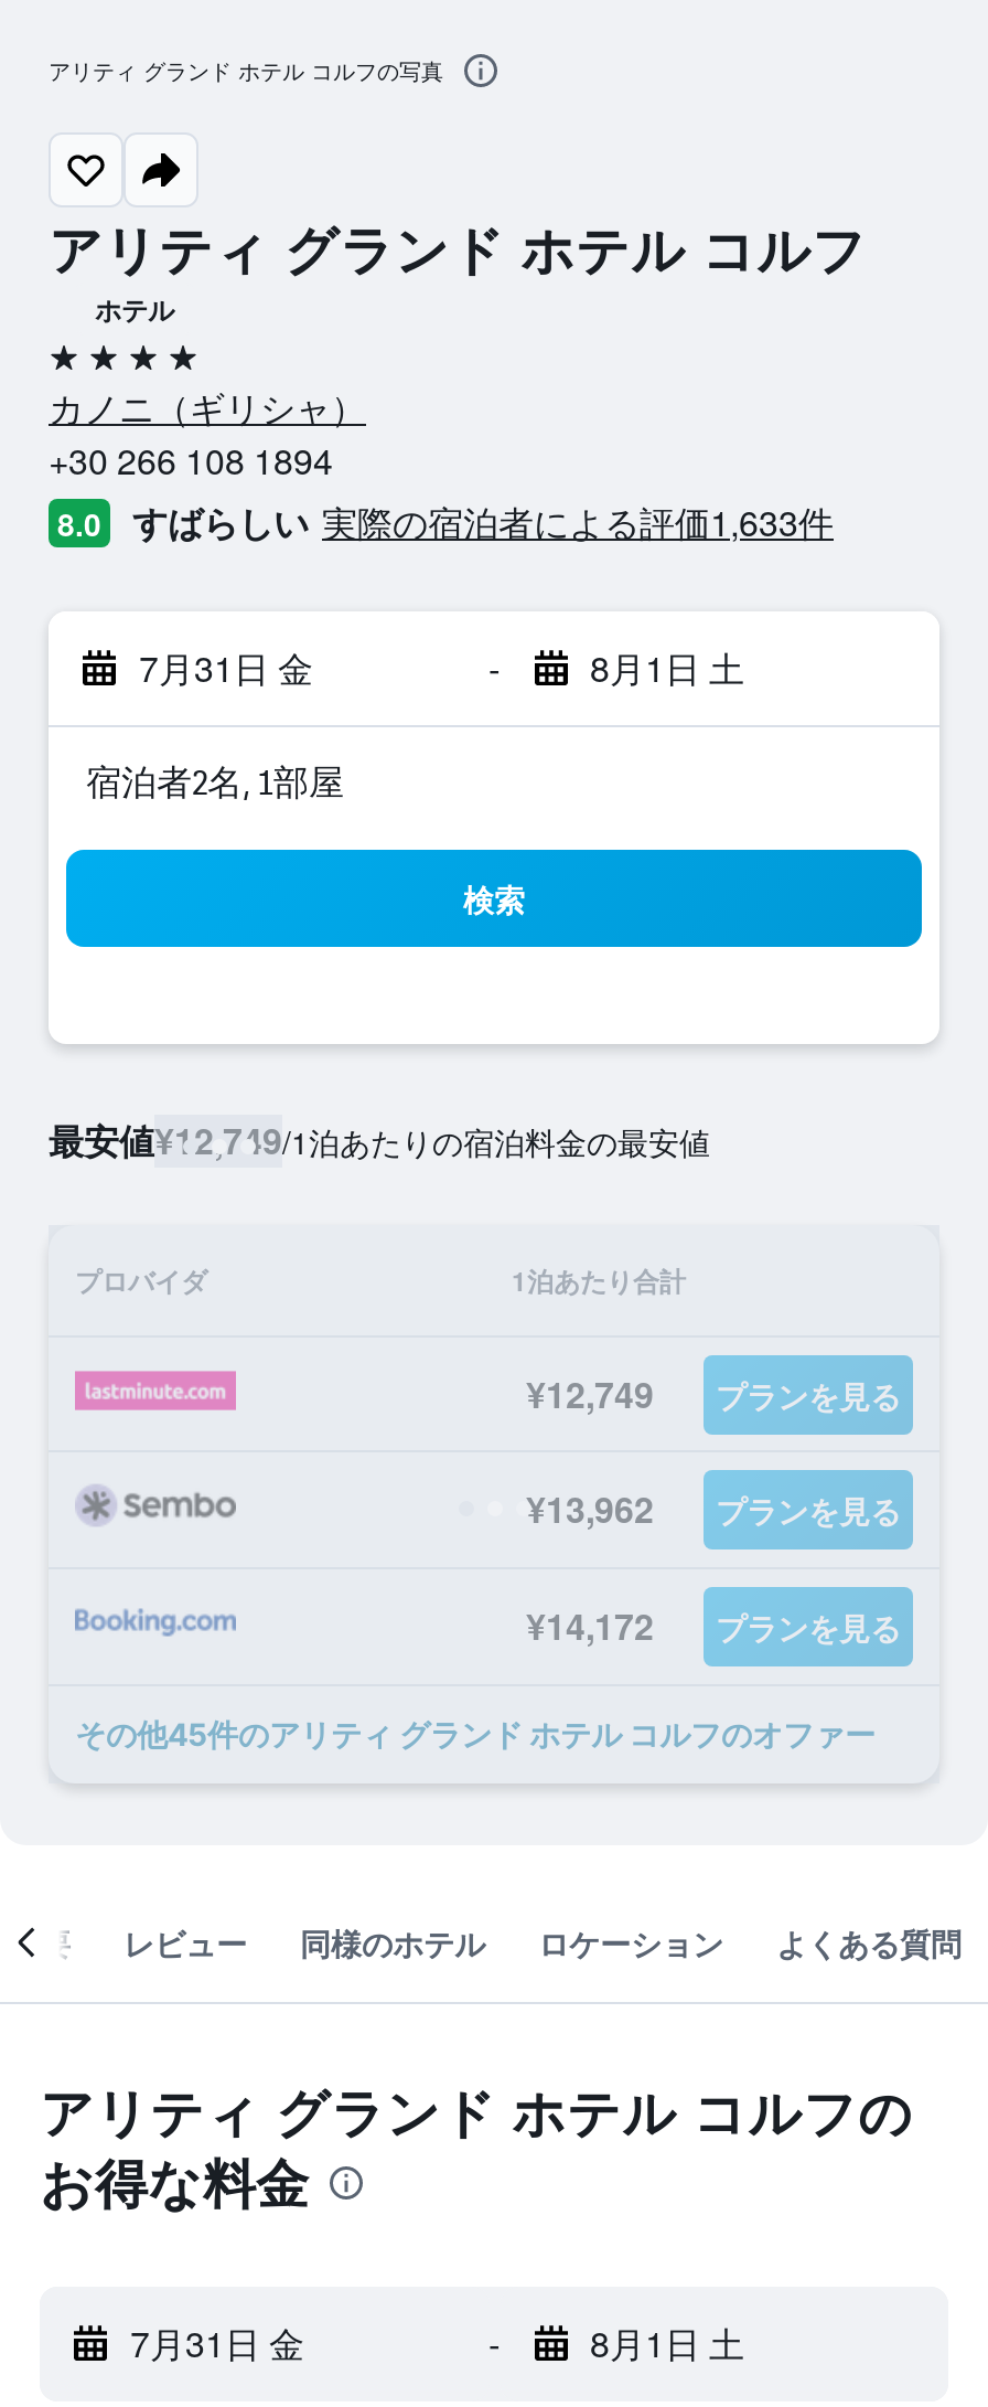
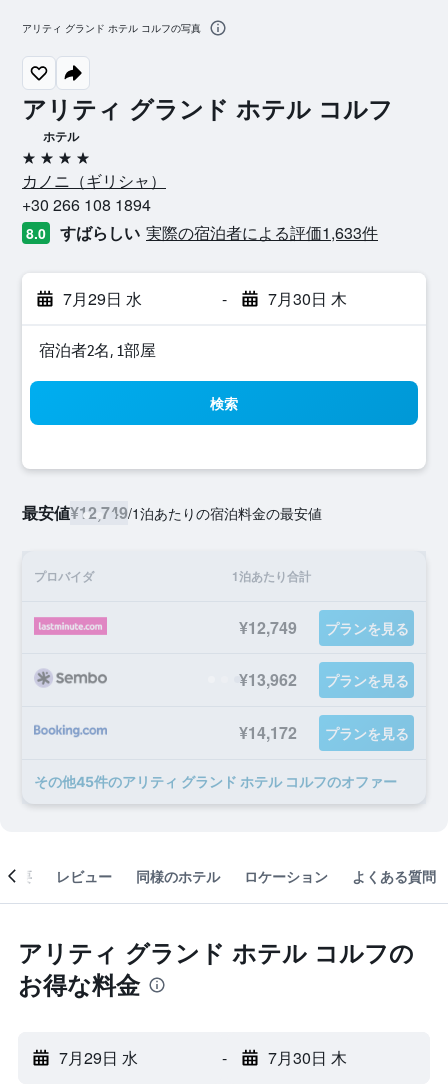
[139,642,313,693] 7月31日 金 -> [63,287,142,310] 7月29日 水
[590,642,744,693] 8月1日 土 -> [267,287,346,310] 7月30日 木
[130,2318,304,2368] 7月31日 金 -> [59,1046,138,1069] 7月29日 水
[590,2318,744,2368] 8月1日 土 -> [267,1046,346,1069] 7月30日 木

